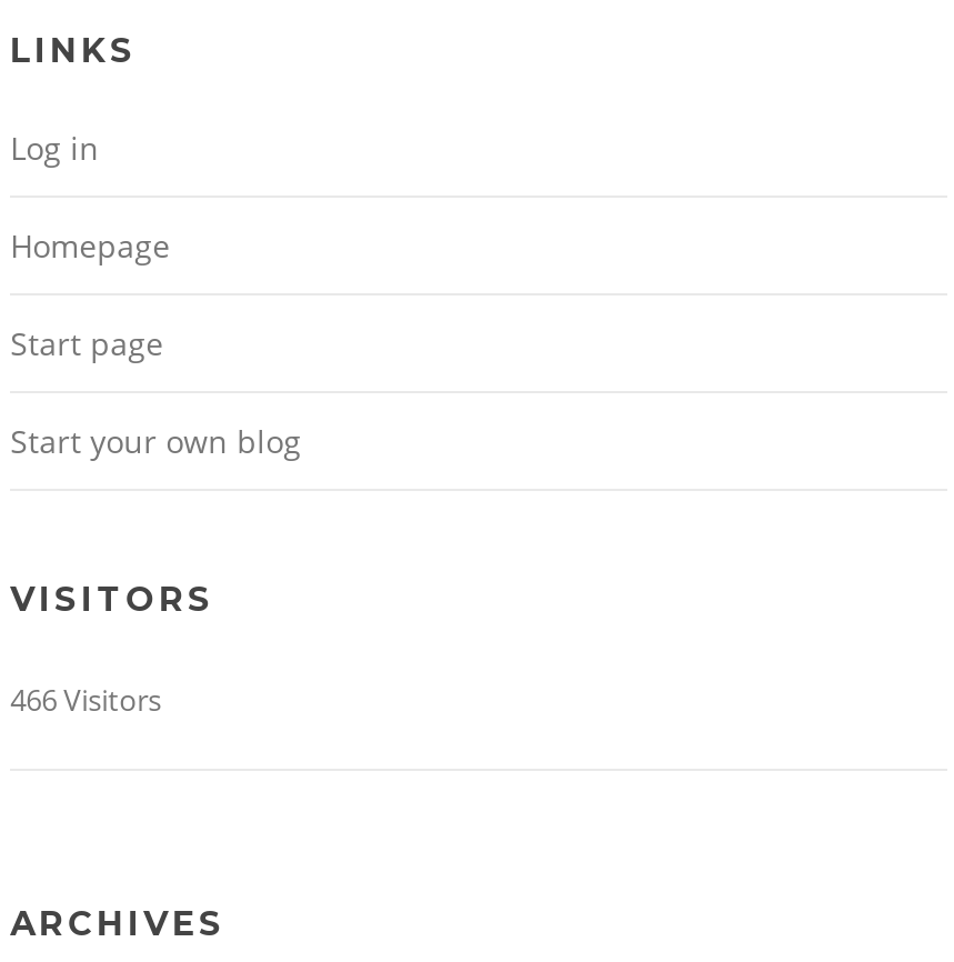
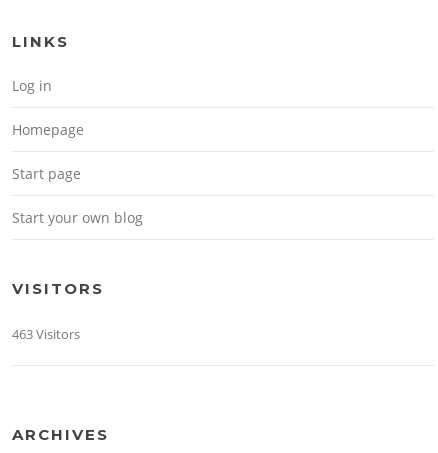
[10,679,161,719] 466 Visitors -> [12,325,80,343] 463 Visitors

